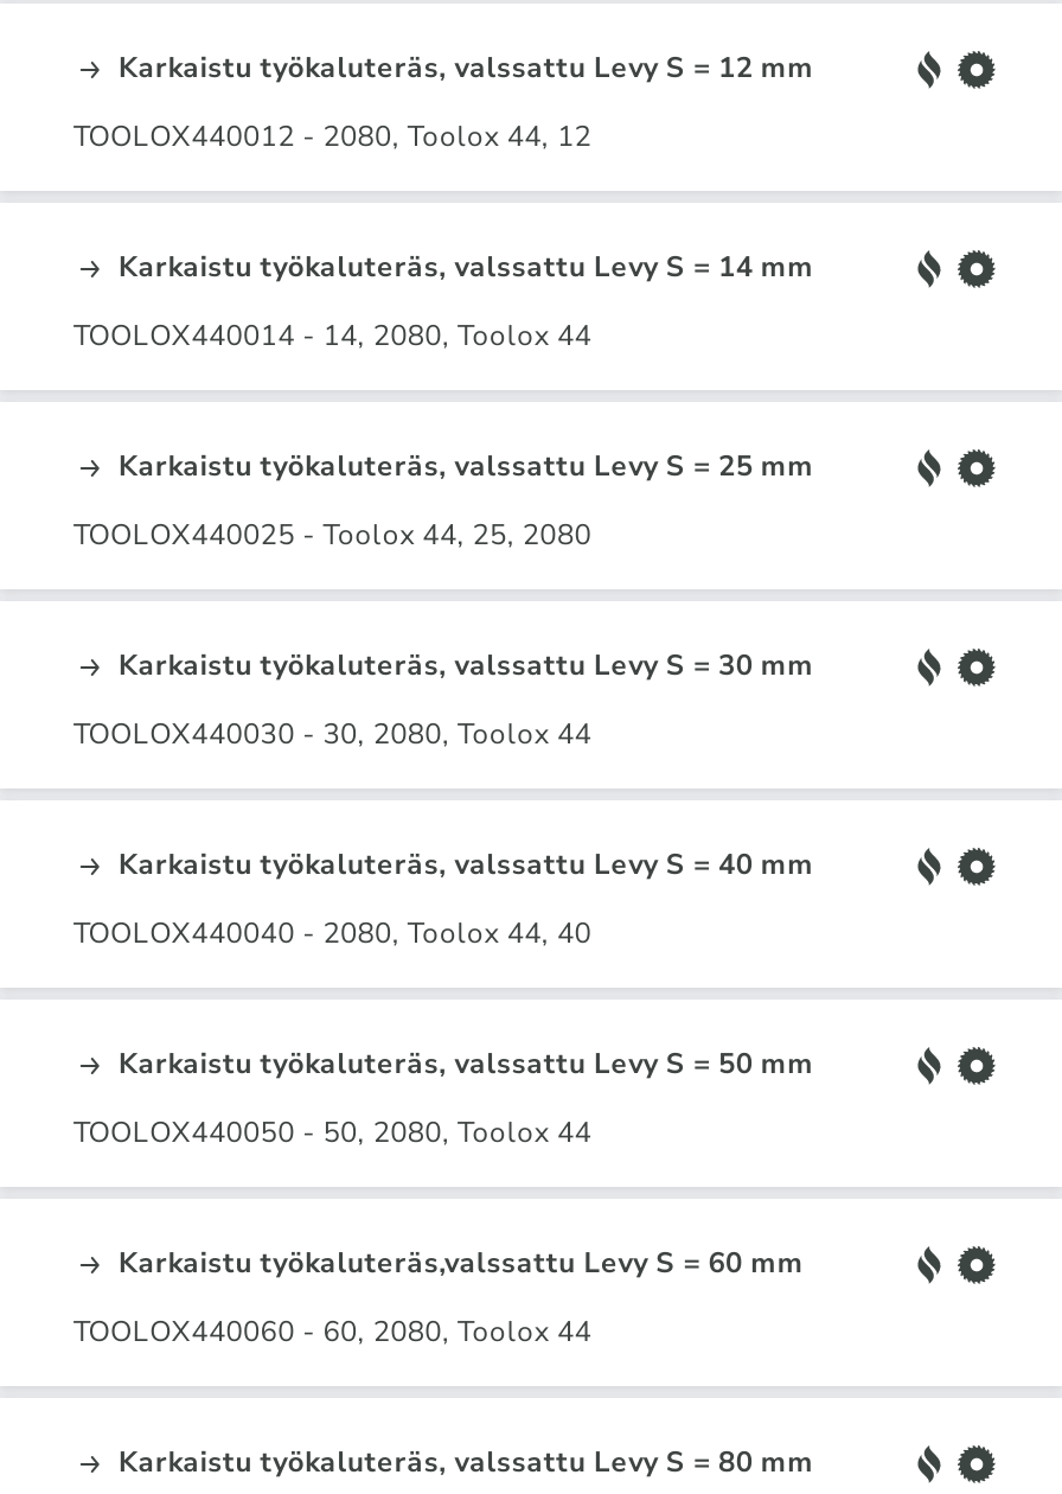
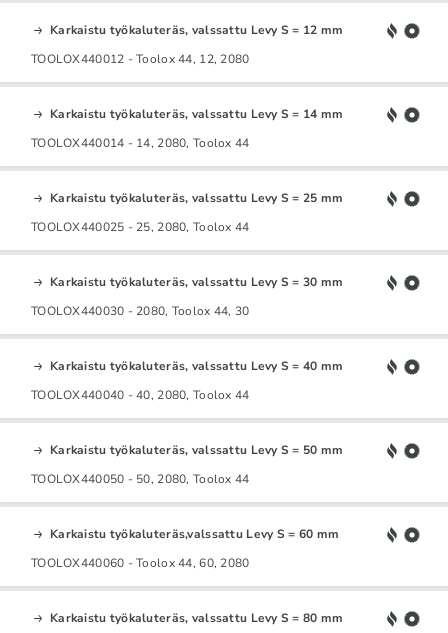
[73,116,591,154] TOOLOX440012 - 2080, Toolox 44, 12 -> [31,50,249,66] TOOLOX440012 - Toolox 44, 12, 2080
[73,515,591,553] TOOLOX440025 - Toolox 44, 25, 2080 -> [31,218,249,234] TOOLOX440025 - 25, 2080, Toolox 44
[73,714,591,752] TOOLOX440030 - 30, 2080, Toolox 44 -> [31,302,249,318] TOOLOX440030 - 2080, Toolox 44, 30
[73,913,591,951] TOOLOX440040 - 2080, Toolox 44, 40 -> [31,386,249,402] TOOLOX440040 - 40, 2080, Toolox 44
[73,1311,591,1349] TOOLOX440060 - 60, 2080, Toolox 44 -> [31,554,249,570] TOOLOX440060 - Toolox 44, 60, 2080

